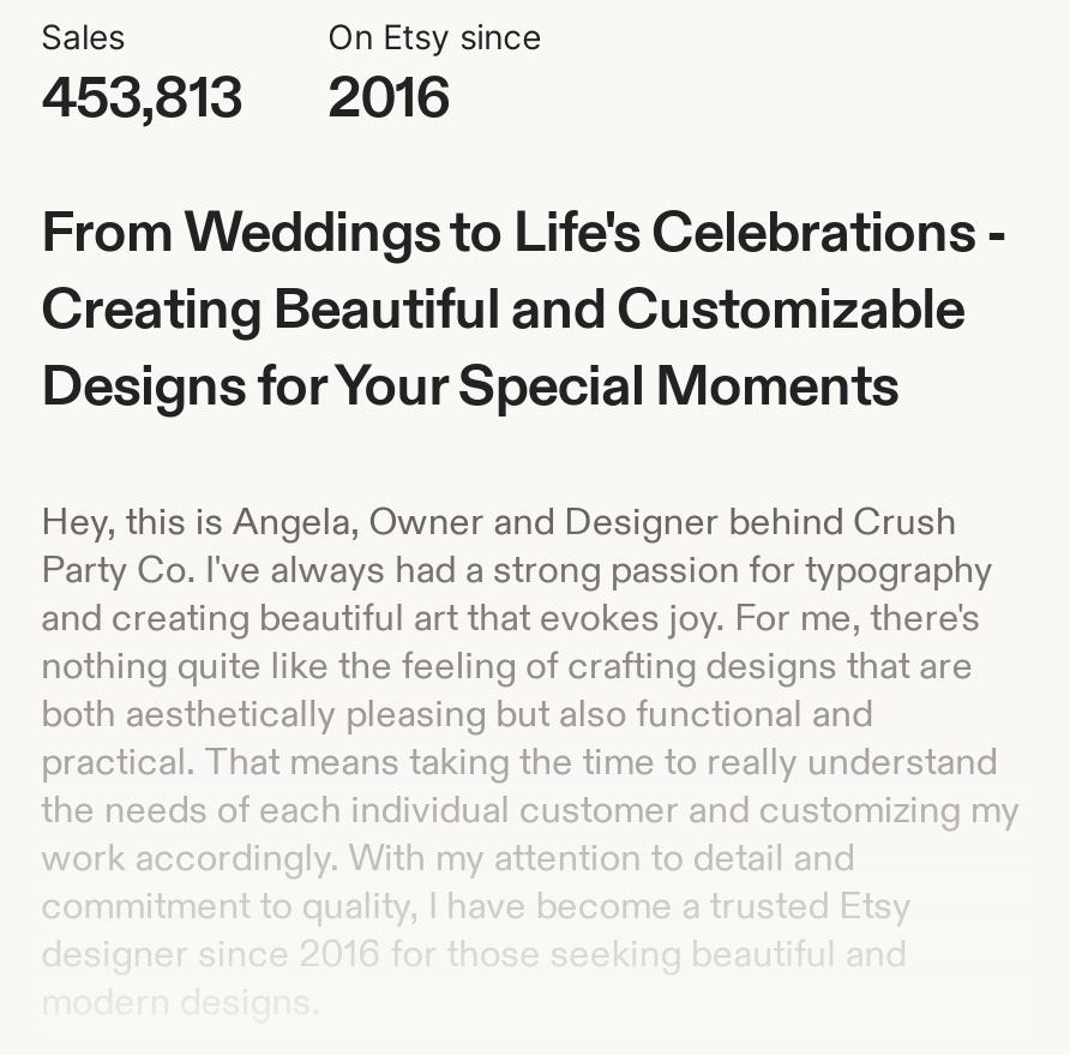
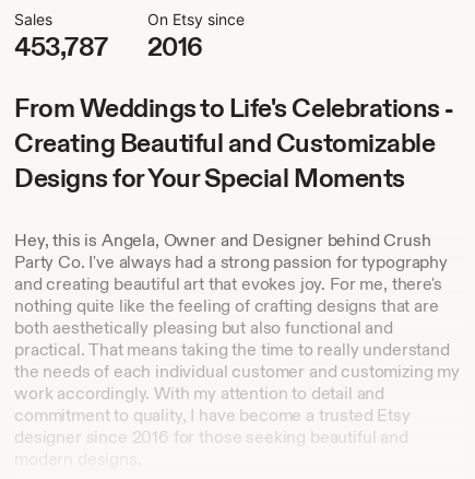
[41,61,450,131] 453,813 2016 -> [14,31,203,62] 453,787 2016

